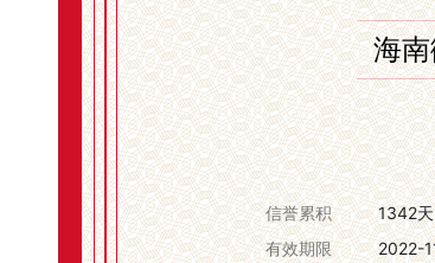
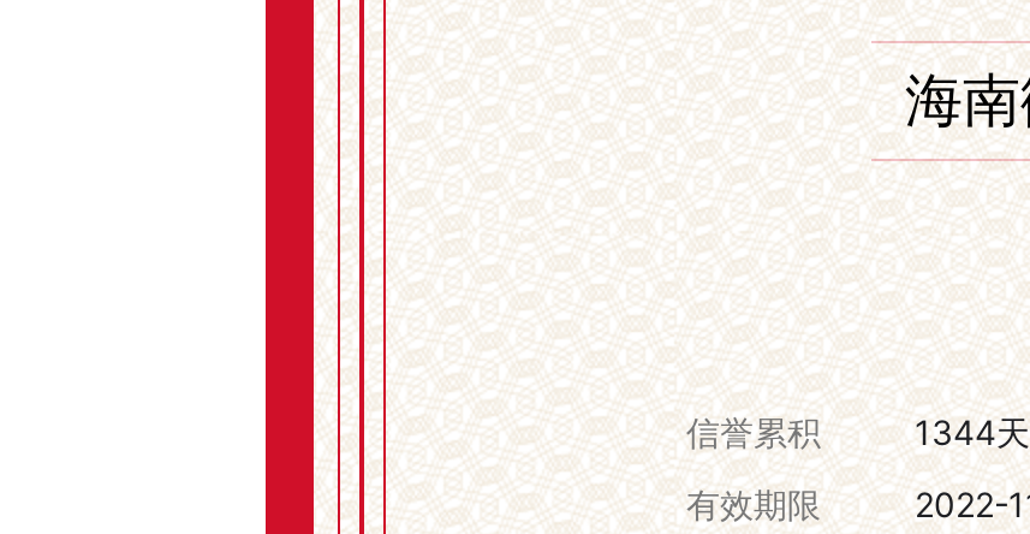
[373,203,434,223] 1342天 -> [905,411,1030,452] 1344天

